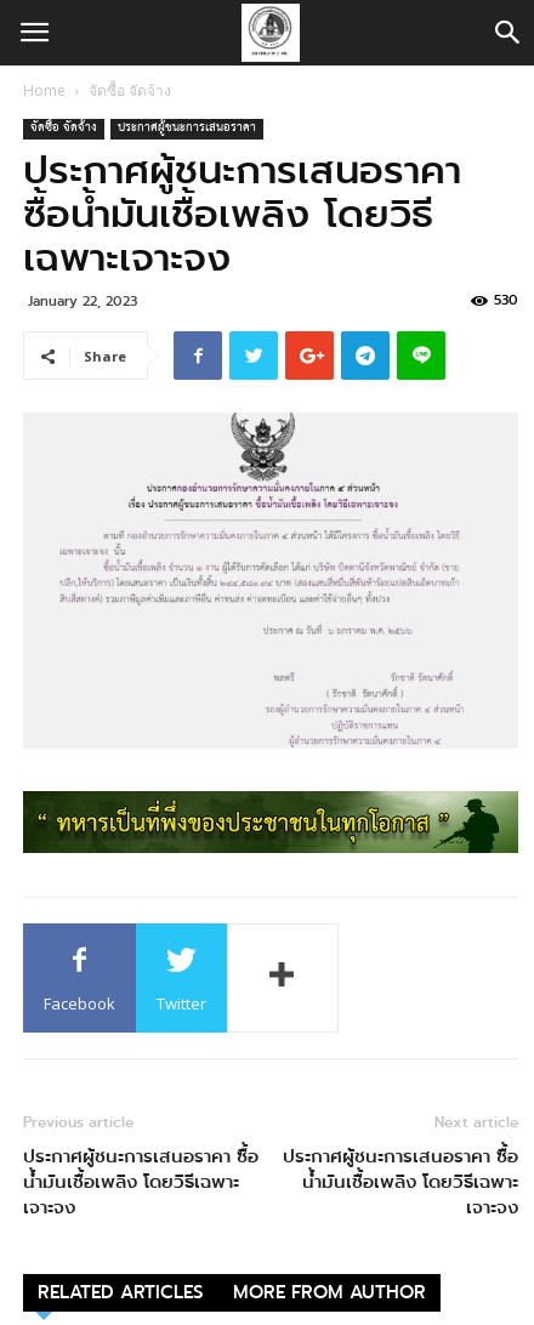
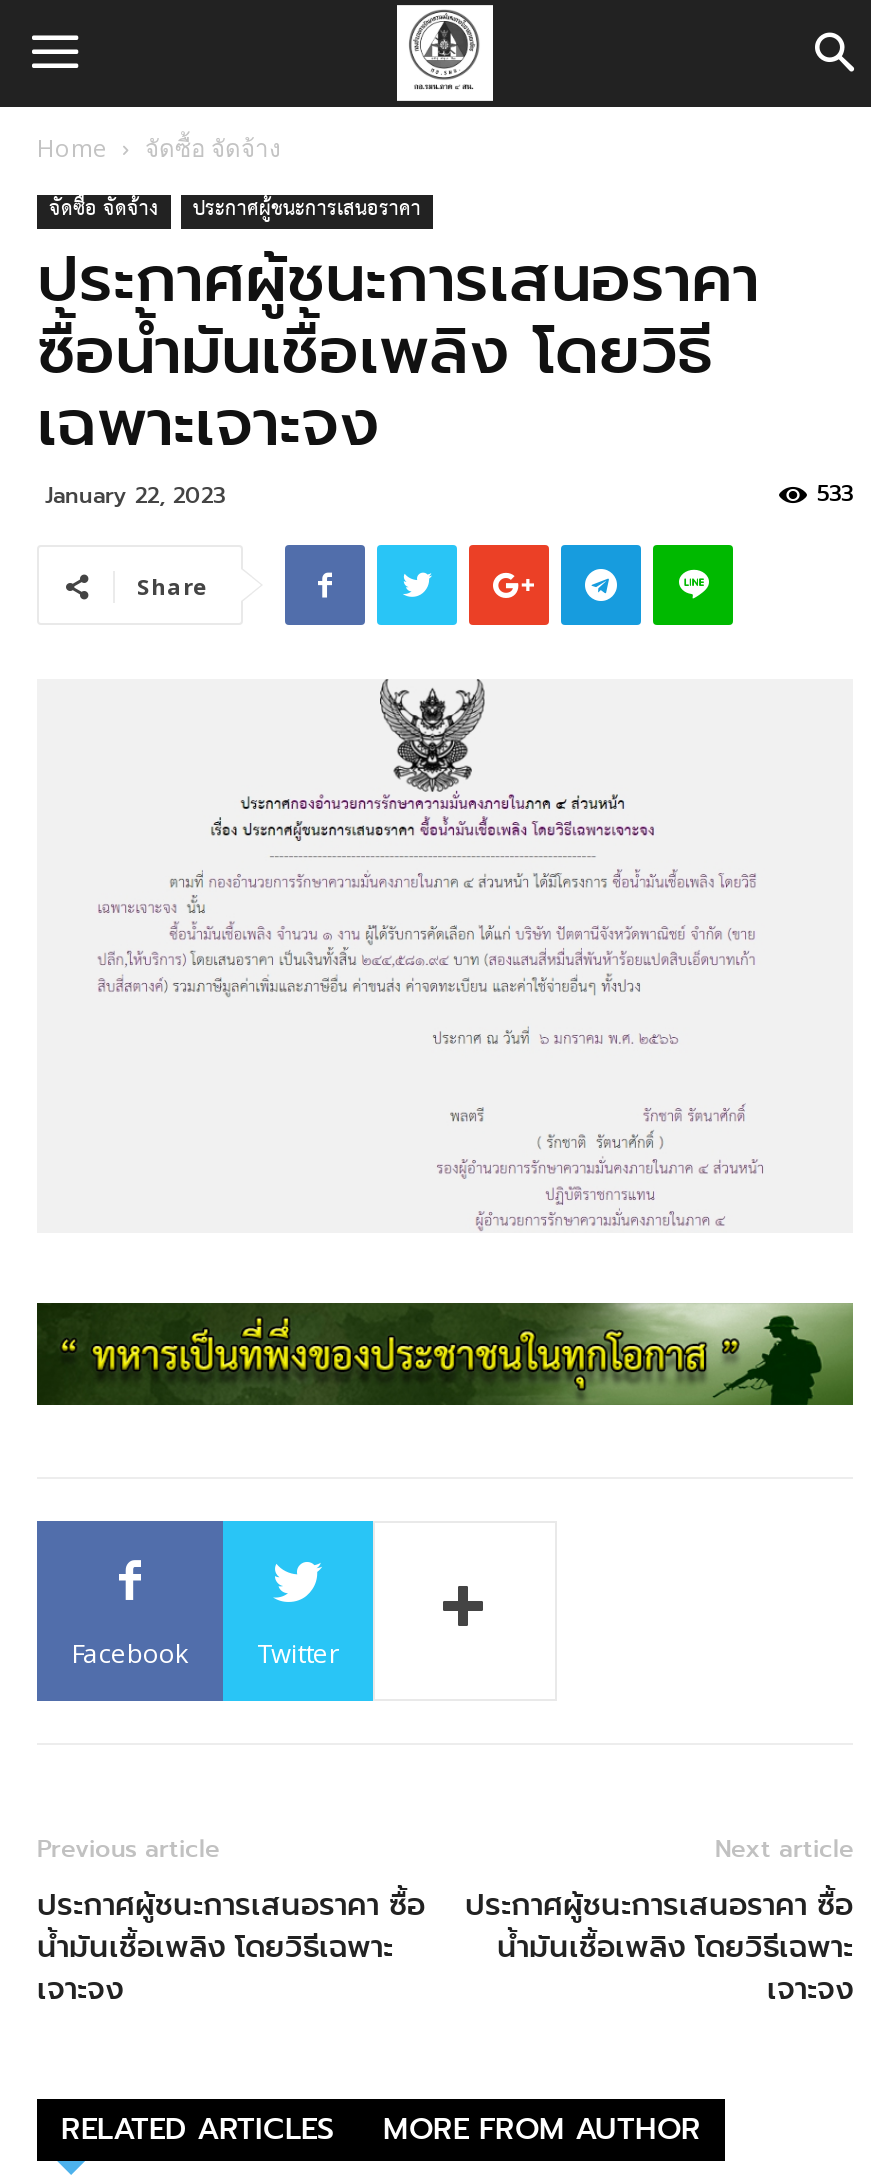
[494,290,518,309] 530 -> [817,477,853,509] 533

